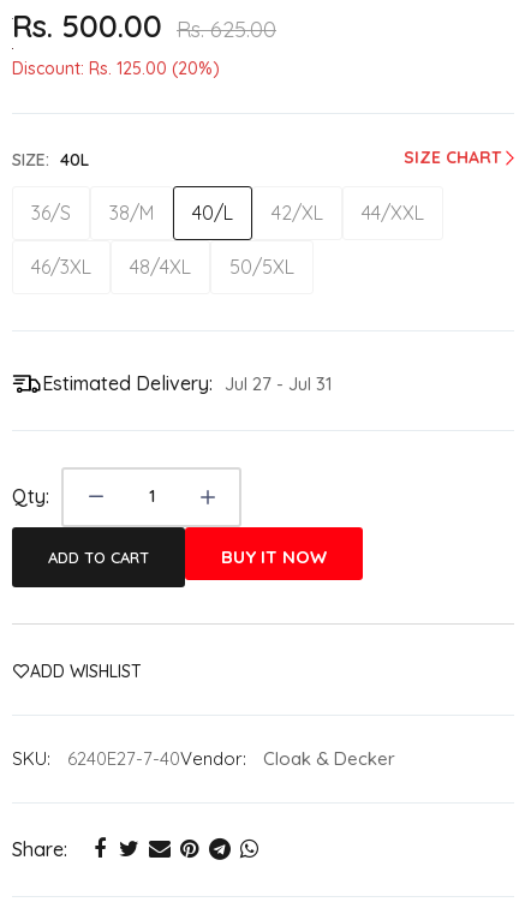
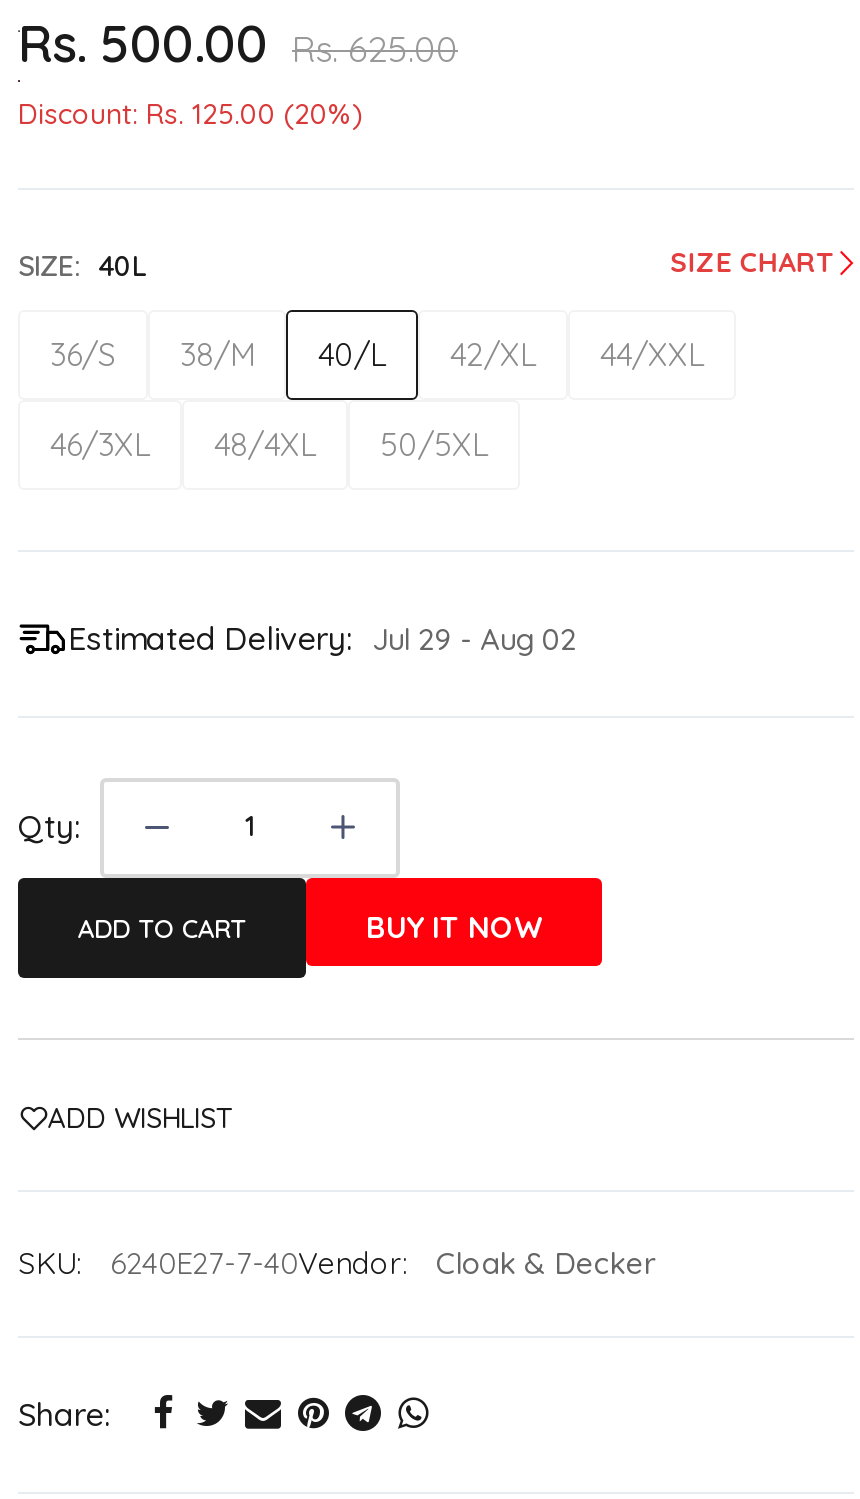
[42,371,333,395] Estimated Delivery: Jul 27 - Jul 31 -> [68,618,576,658] Estimated Delivery: Jul 29 - Aug 02

